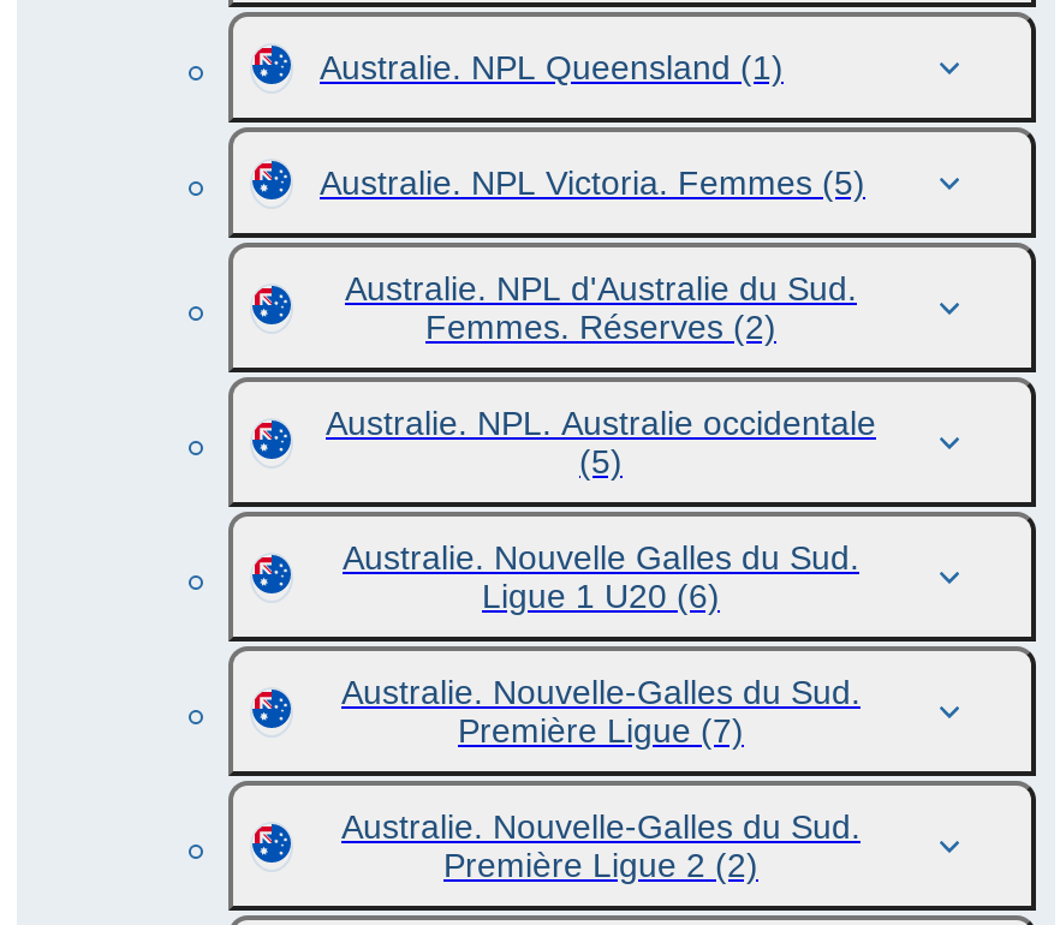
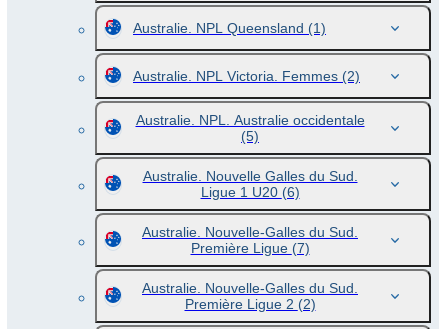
[320,163,865,346] Australie. NPL Victoria. Femmes (5) | Australie. NPL d'Australie du Sud. | Femmes. Réserves (2) -> [133,68,360,84] Australie. NPL Victoria. Femmes (2)

